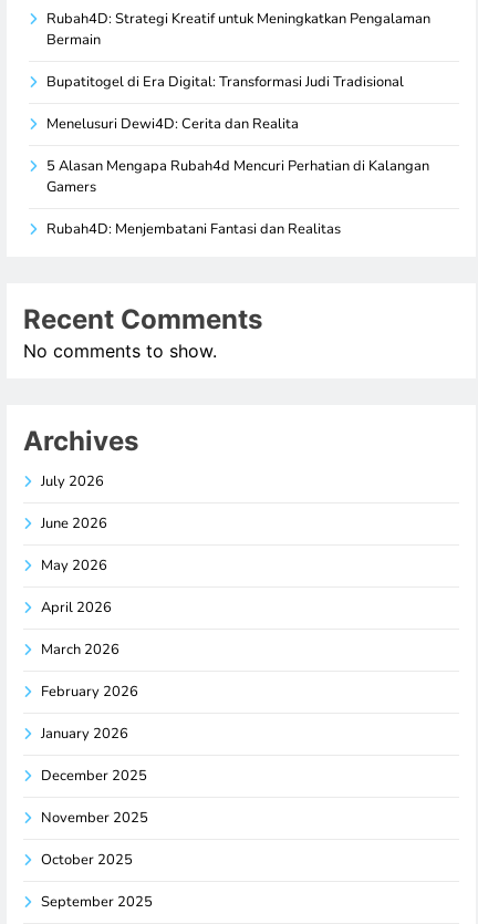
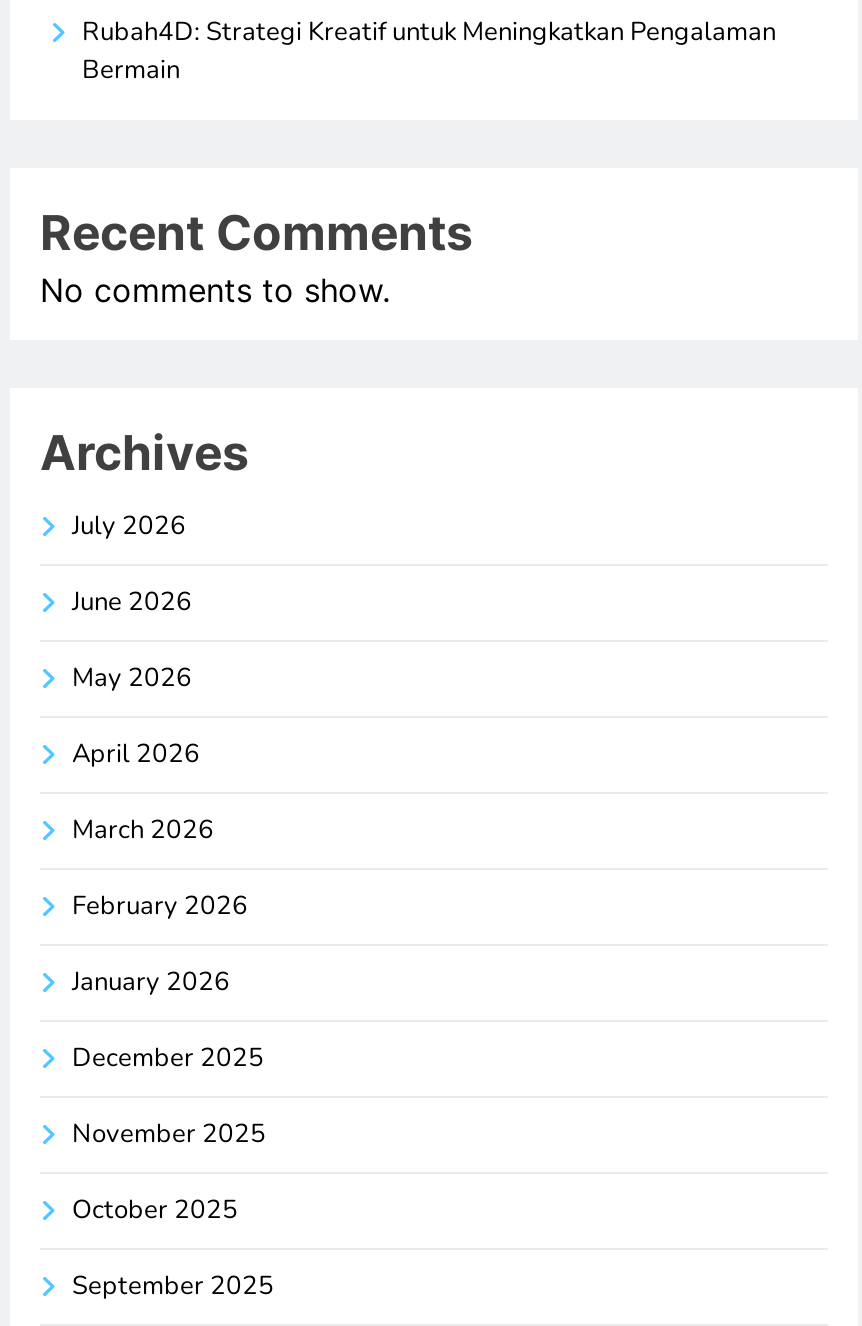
[46,71,429,239] Bupatitogel di Era Digital: Transformasi Judi Tradisional | Menelusuri Dewi4D: Cerita dan Realita | 5 Alasan Mengapa Rubah4d Mencuri Perhatian di Kalangan | Gamers | Rubah4D: Menjembatani Fantasi dan Realitas -> none

